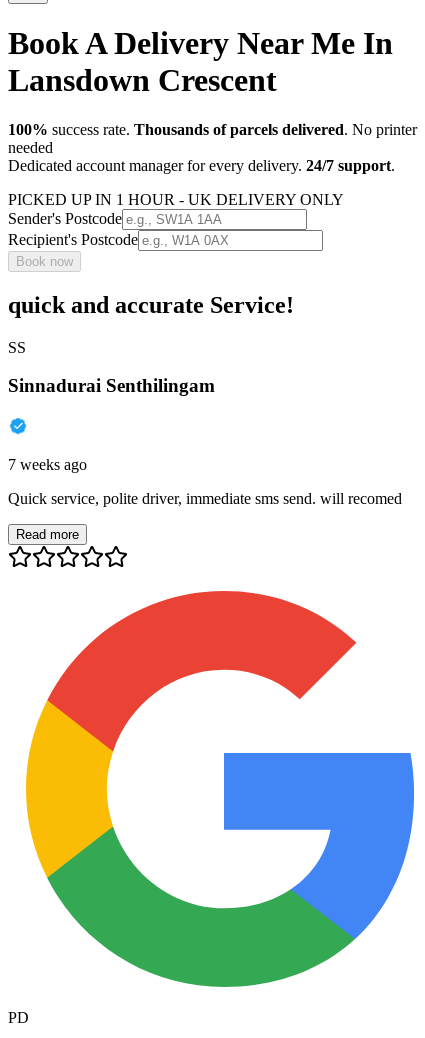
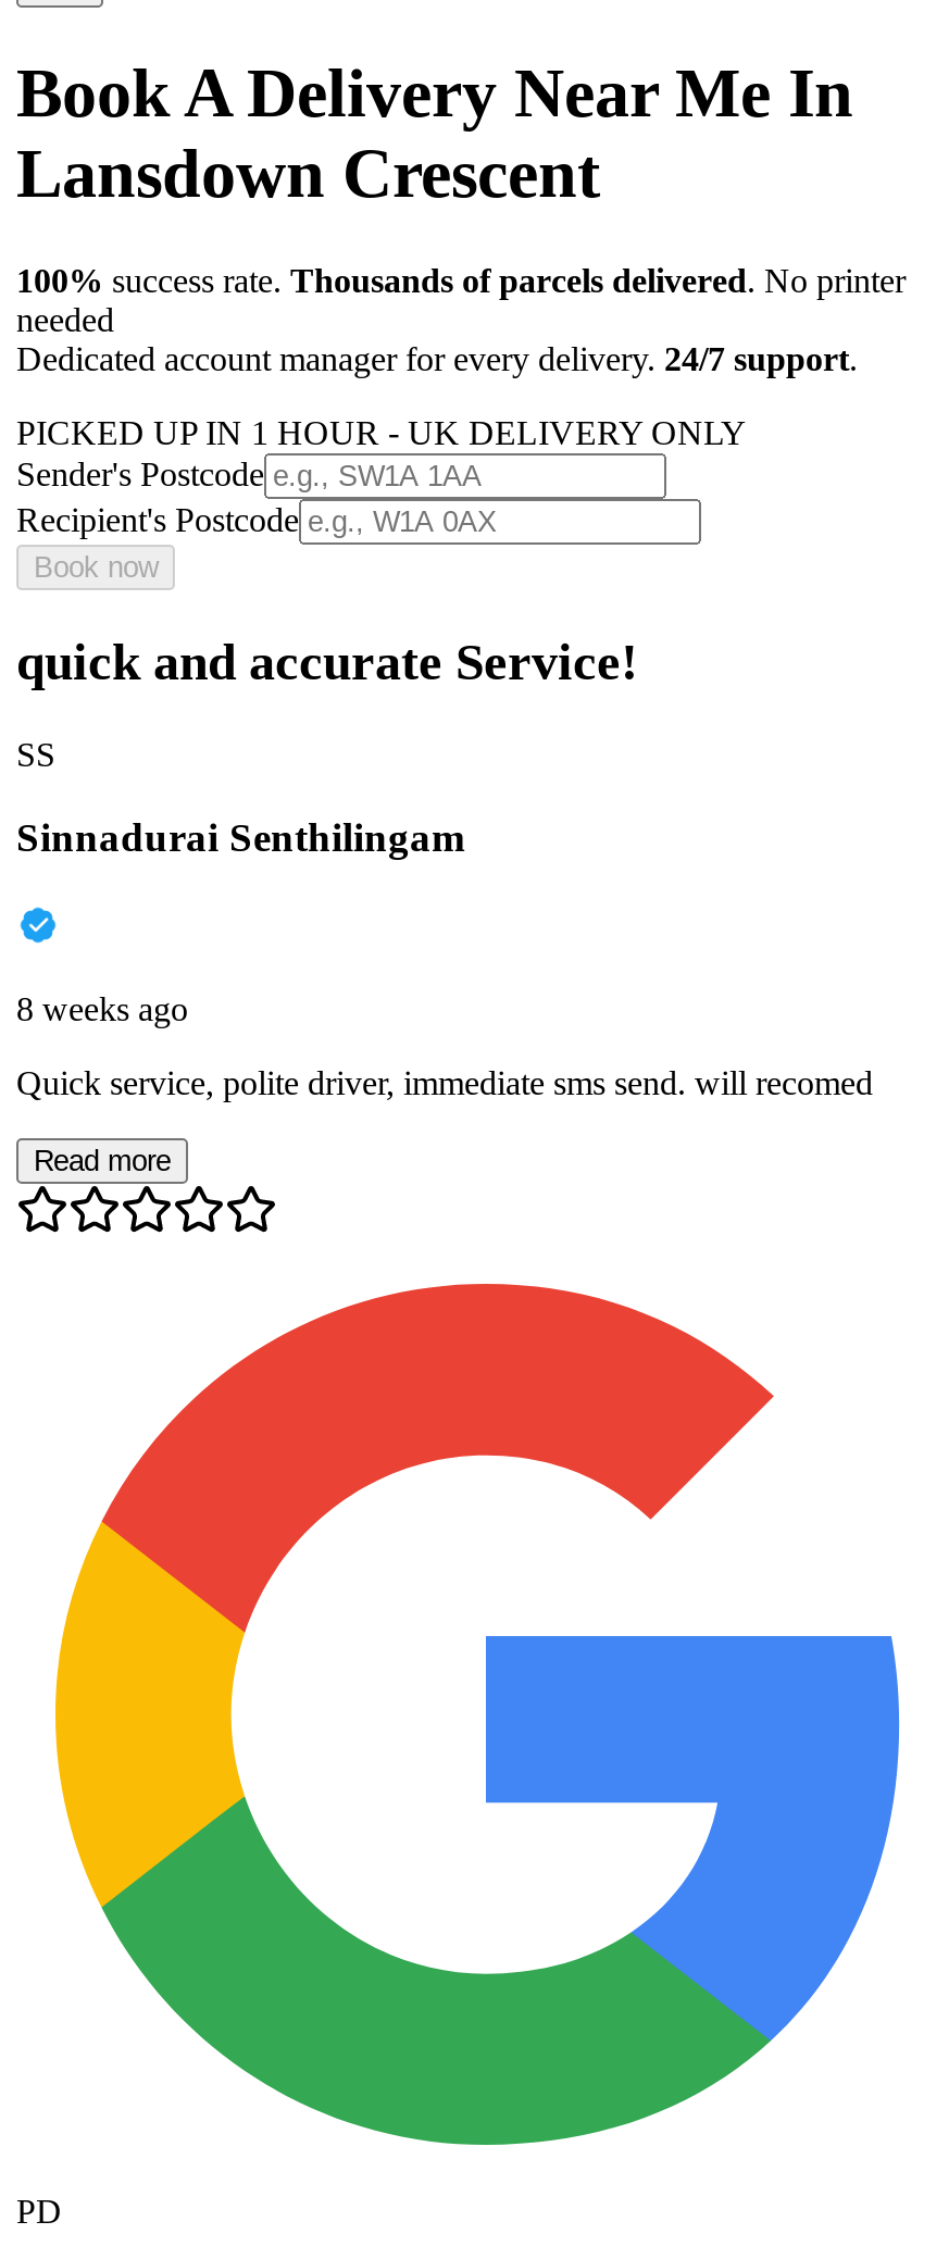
[8,456,87,473] 7 weeks ago -> [16,991,188,1028] 8 weeks ago

